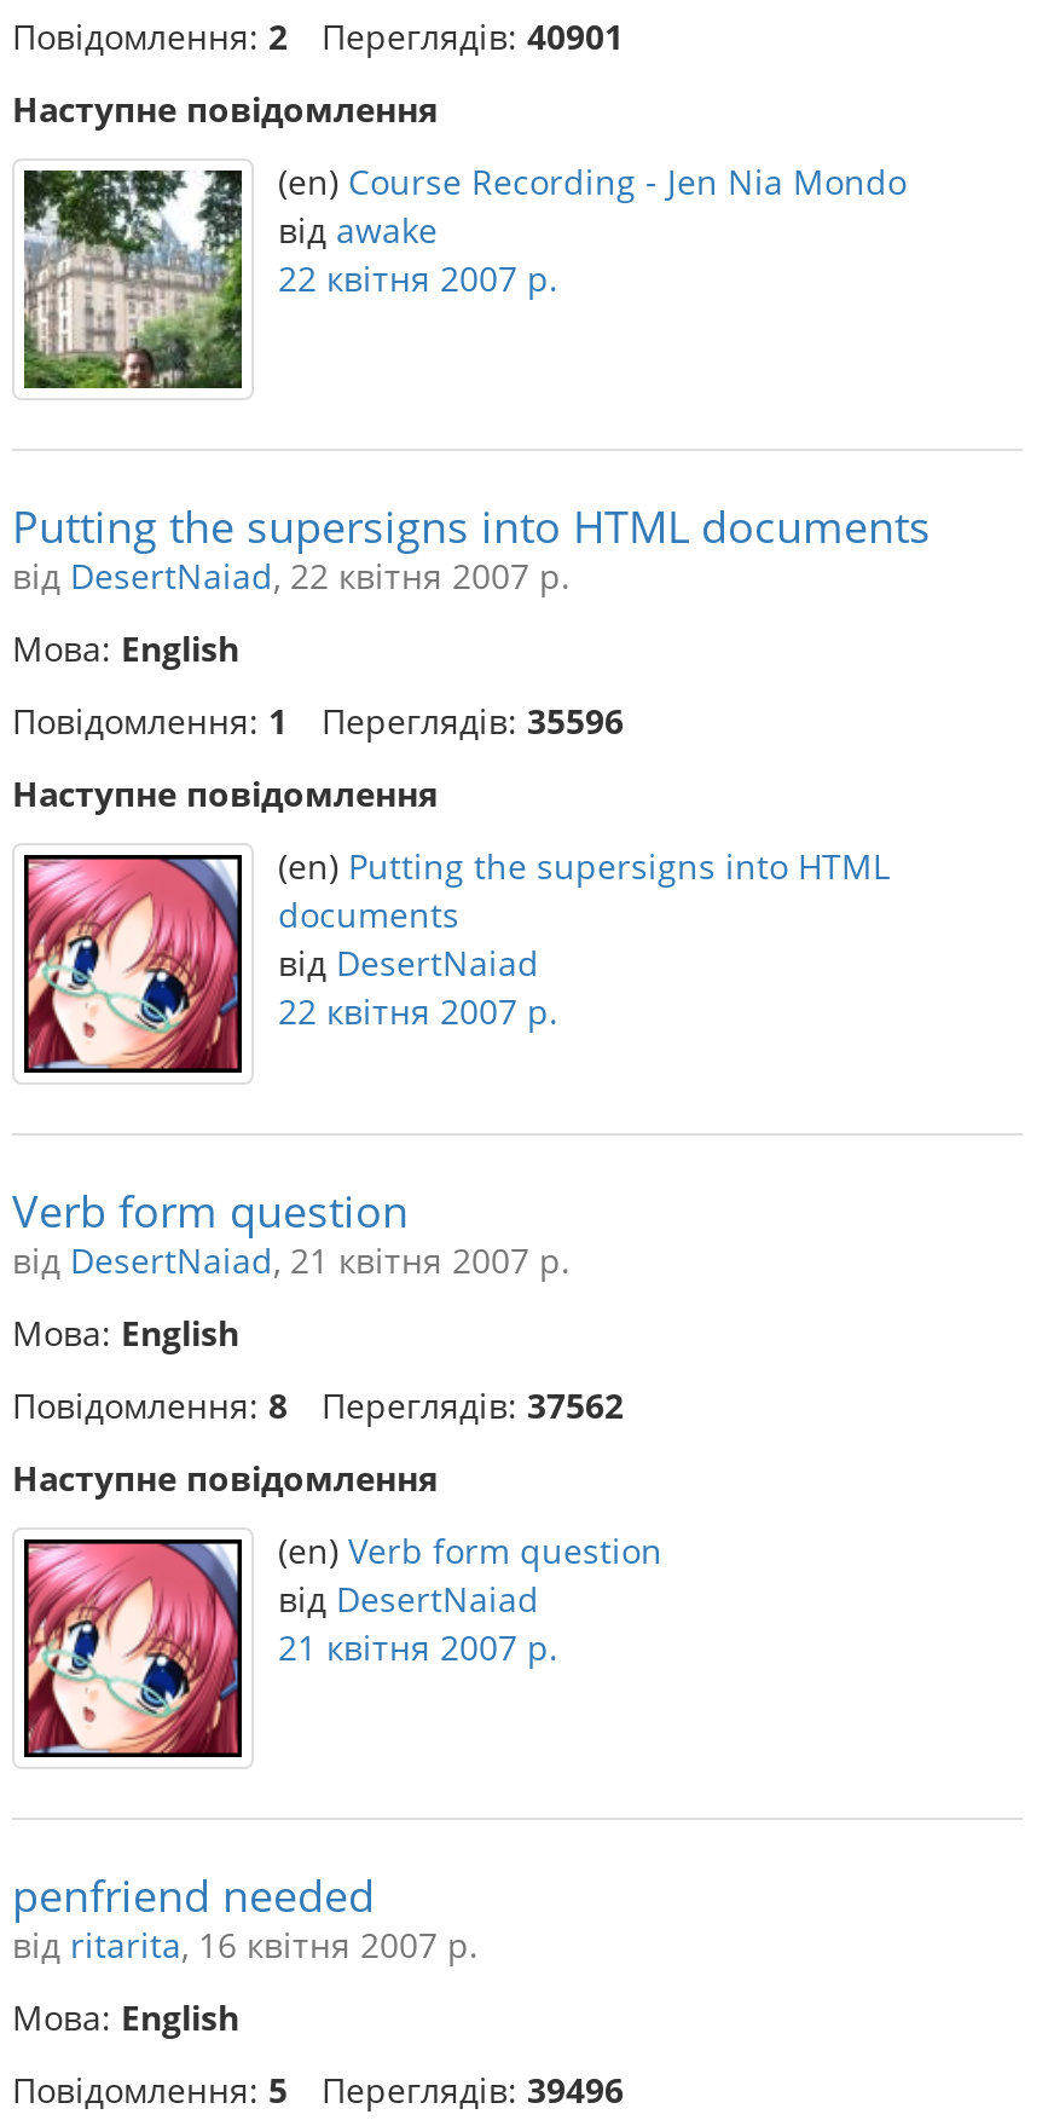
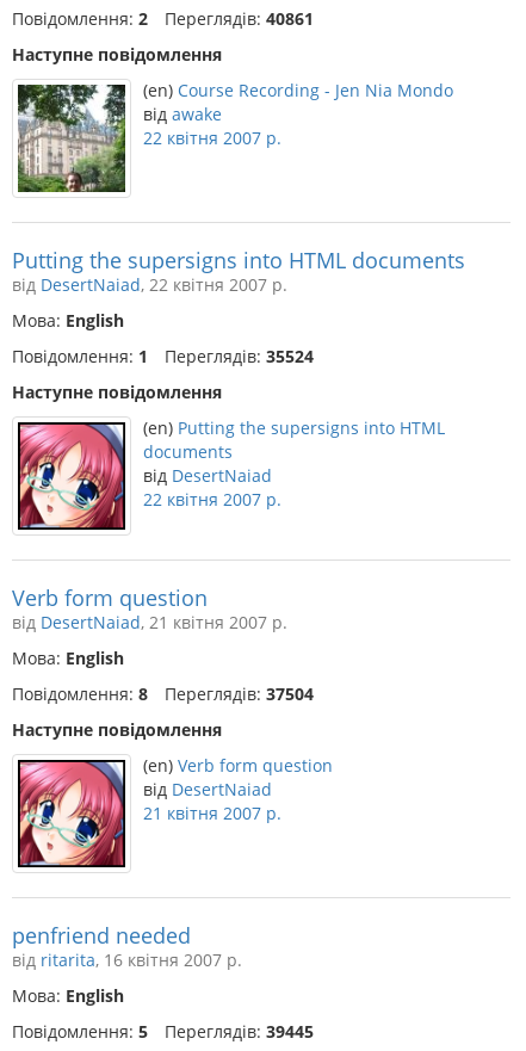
[12,13,624,59] Повідомлення: 2 Переглядів: 40901 -> [12,7,314,30] Повідомлення: 2 Переглядів: 40861
[12,698,624,744] Повідомлення: 1 Переглядів: 35596 -> [12,345,314,367] Повідомлення: 1 Переглядів: 35524
[12,1382,624,1428] Повідомлення: 8 Переглядів: 37562 -> [12,682,314,705] Повідомлення: 8 Переглядів: 37504
[12,2067,624,2113] Повідомлення: 5 Переглядів: 39496 -> [12,1020,314,1043] Повідомлення: 5 Переглядів: 39445

